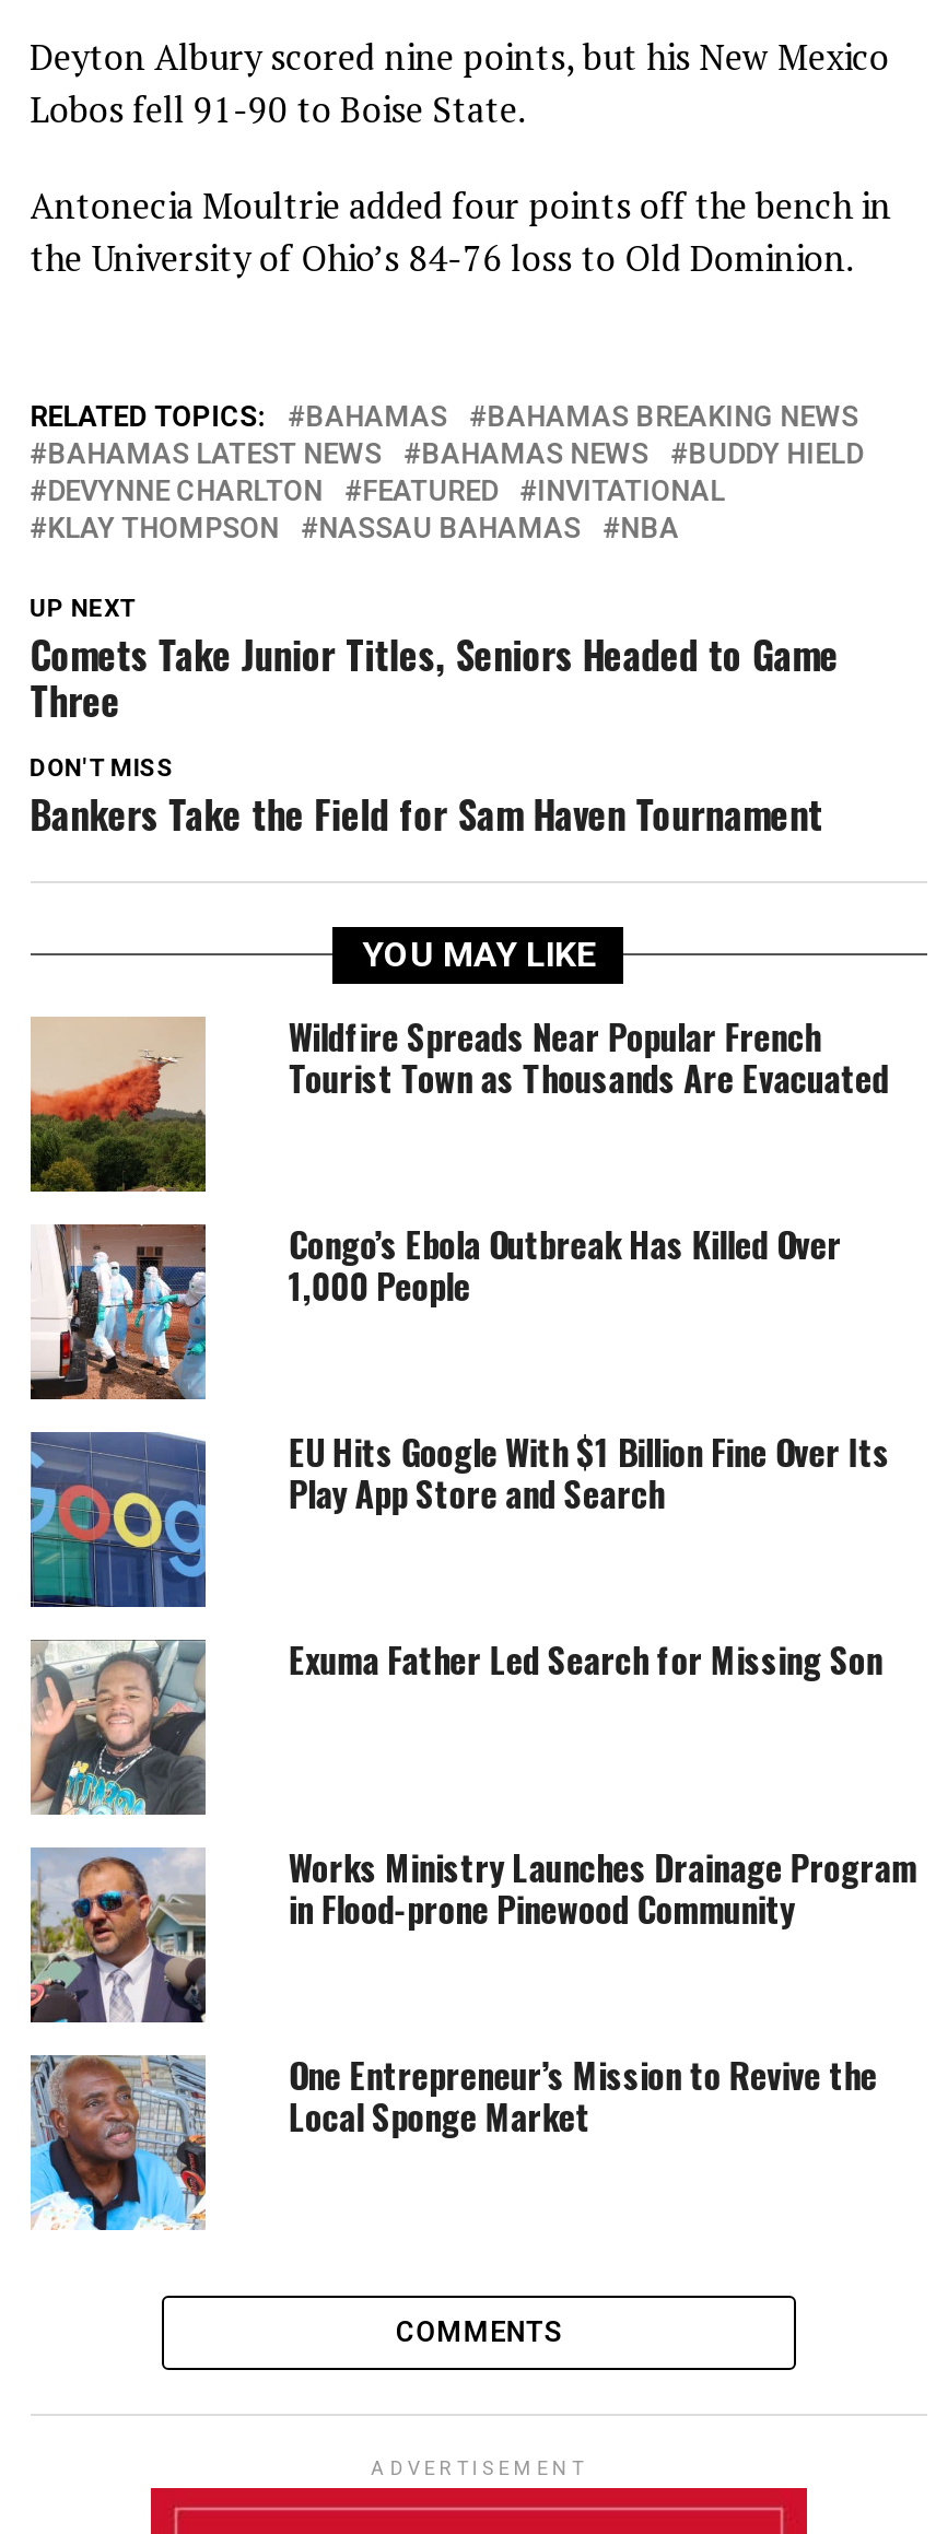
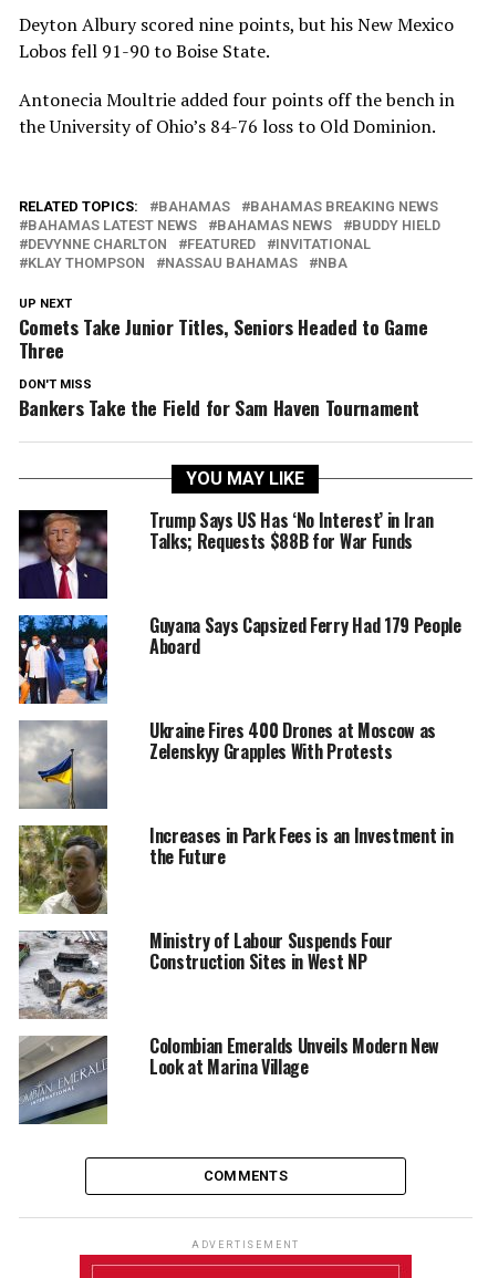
[28,1010,889,1194] [image] | Wildfire Spreads Near Popular French | Tourist Town as Thousands Are Evacuated -> [18,507,433,600] [image] | Trump Says US Has ‘No Interest’ in Iran | Talks; Requests $88B for War Funds
[28,1218,841,1401] [image] | Congo’s Ebola Outbreak Has Killed Over | 1,000 People -> [18,612,461,705] [image] | Guyana Says Capsized Ferry Had 179 People | Aboard
[31,1425,890,1607] [image] | EU Hits Google With $1 Billion Fine Over Its | Play App Store and Search -> [19,717,436,809] [image] | Ukraine Fires 400 Drones at Moscow as | Zelenskyy Grapples With Protests
[31,1633,882,1817] [image] | Exuma Father Led Search for Missing Son -> [18,822,453,914] [image] | Increases in Park Fees is an Investment in | the Future
[28,1841,917,2025] [image] | Works Ministry Launches Drainage Program | in Flood-prone Pinewood Community -> [18,927,392,1019] [image] | Ministry of Labour Suspends Four | Construction Sites in West NP
[28,2048,877,2232] [image] | One Entrepreneur’s Mission to Revive the | Local Sponge Market -> [18,1032,439,1125] [image] | Colombian Emeralds Unveils Modern New | Look at Marina Village

